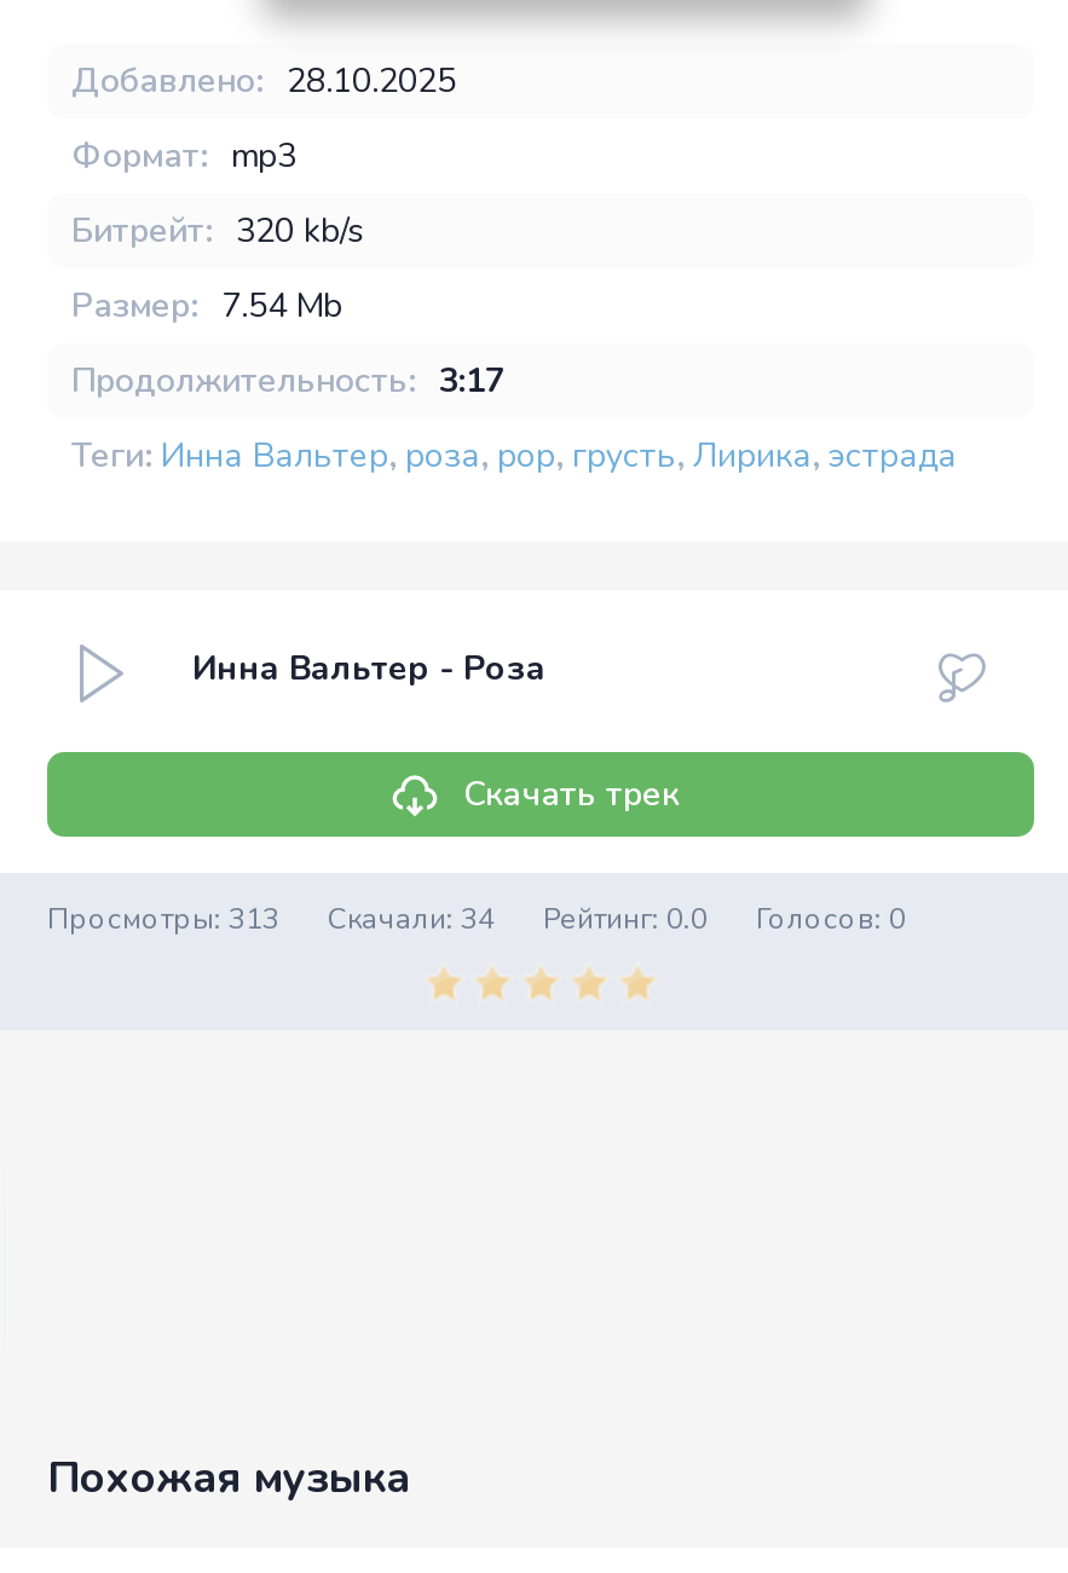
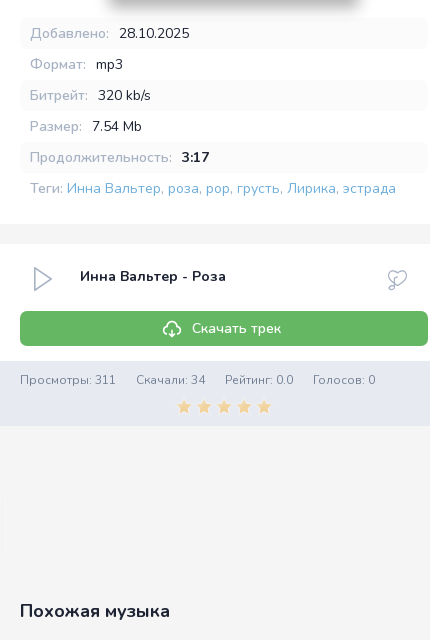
[47,900,906,938] Просмотры: 313 Скачали: 34 Рейтинг: 0.0 Голосов: 0 -> [20,372,375,388] Просмотры: 311 Скачали: 34 Рейтинг: 0.0 Голосов: 0

